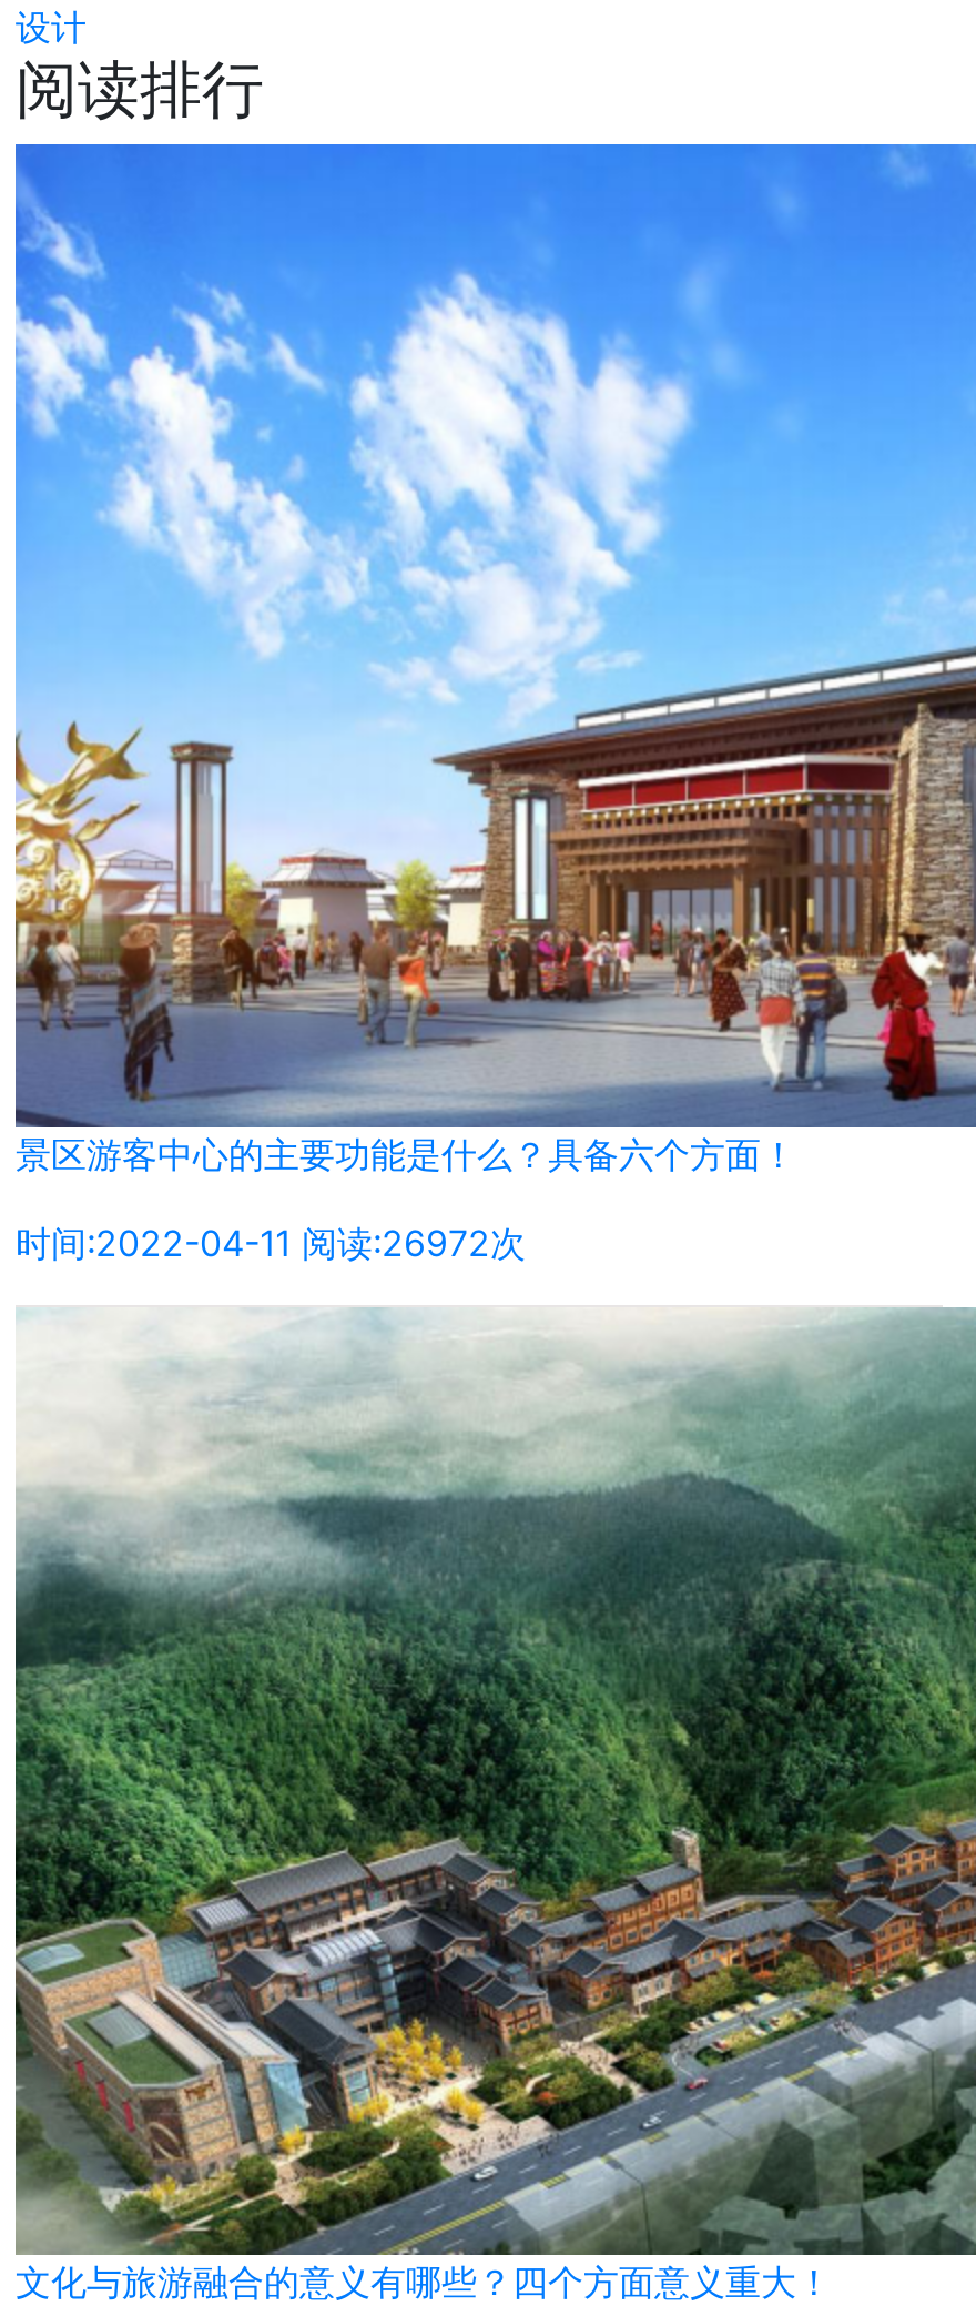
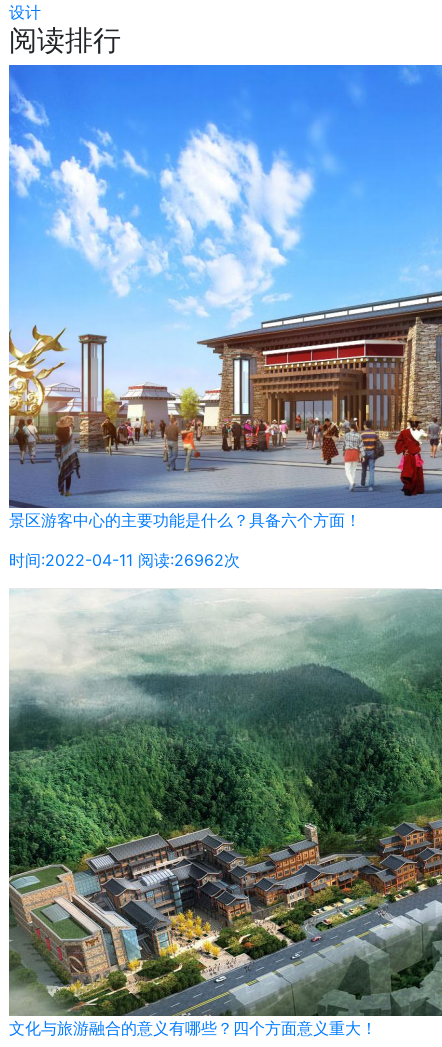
[16,1221,526,1265] 时间:2022-04-11 阅读:26972次 -> [9,550,240,570] 时间:2022-04-11 阅读:26962次

